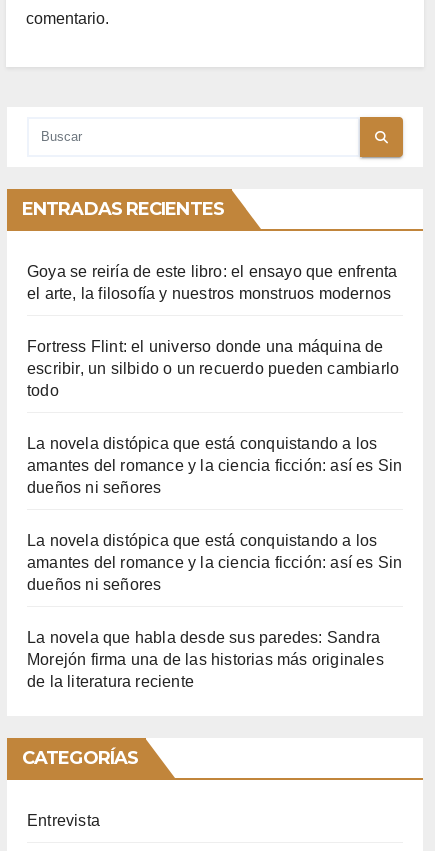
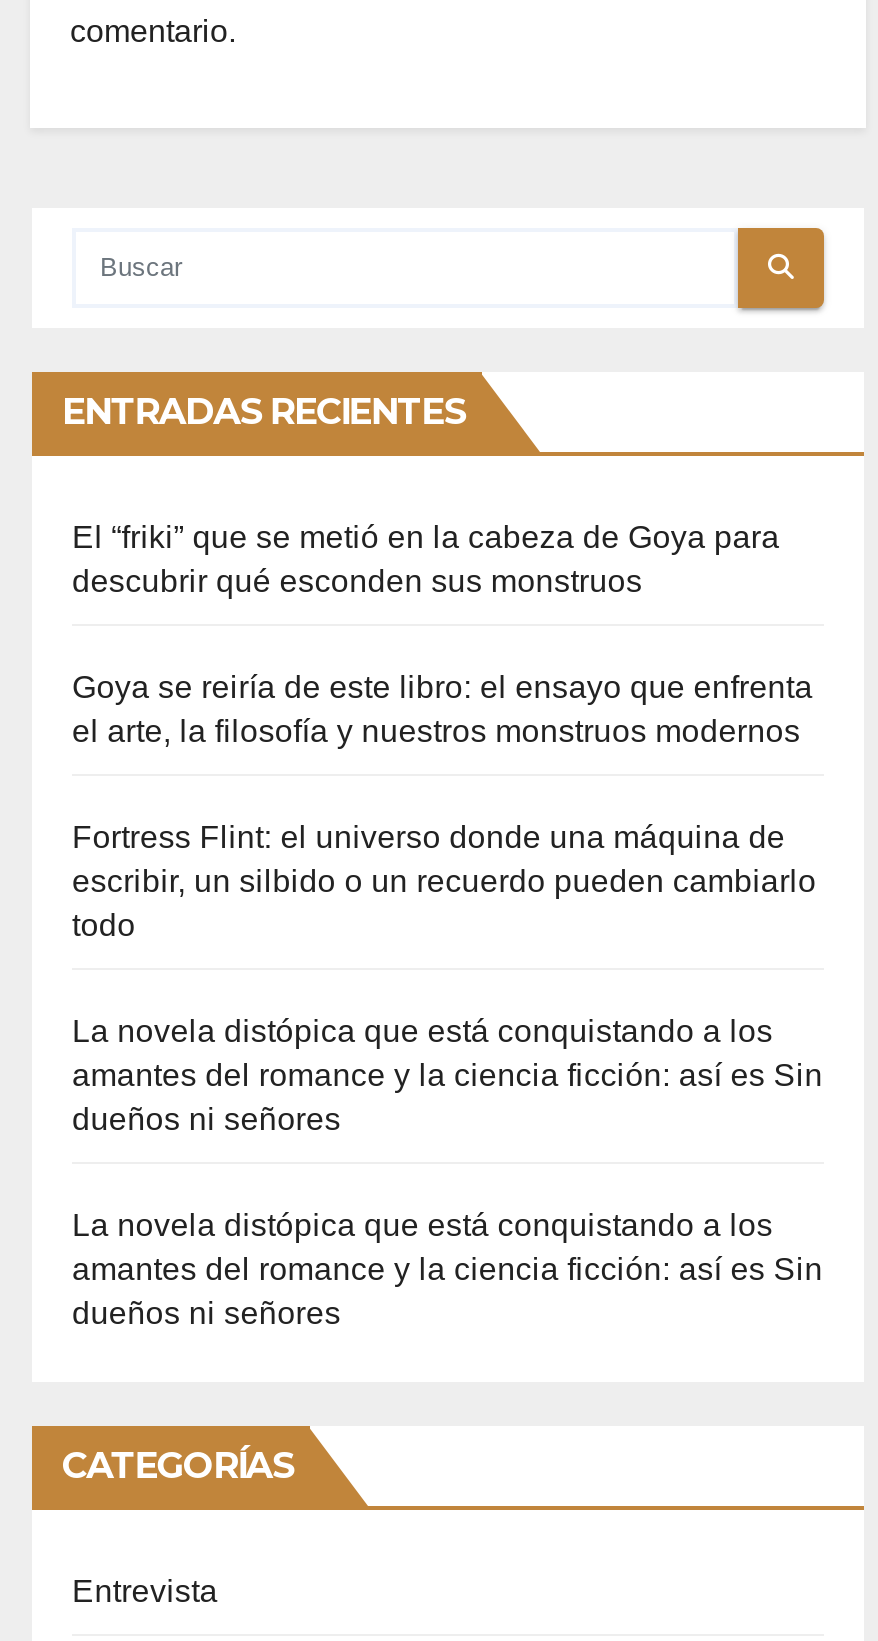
none -> [72,520,780,598] El “friki” que se metió en la cabeza de Goya para | descubrir qué esconden sus monstruos
moved [27,263,402,593] -> [72,670,823,1330]: Goya se reiría de este libro: el ensayo que enfrenta | el arte, la filosofía y nuestros monstruos modernos | Fortress Flint: el universo donde una máquina de | ... | amantes del romance y la ciencia ficción: así es Sin | dueños ni señores
[27,629,384,690] La novela que habla desde sus paredes: Sandra | Morejón firma una de las historias más originales | de la literatura reciente -> none

